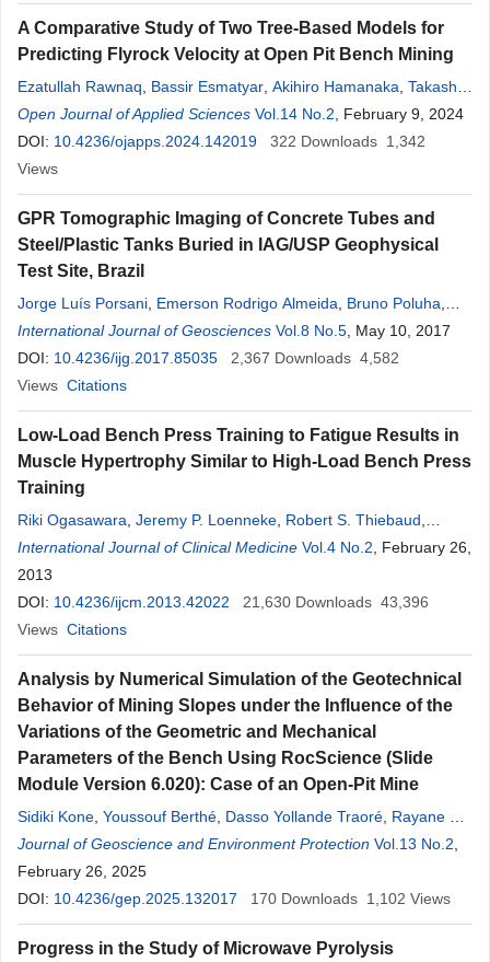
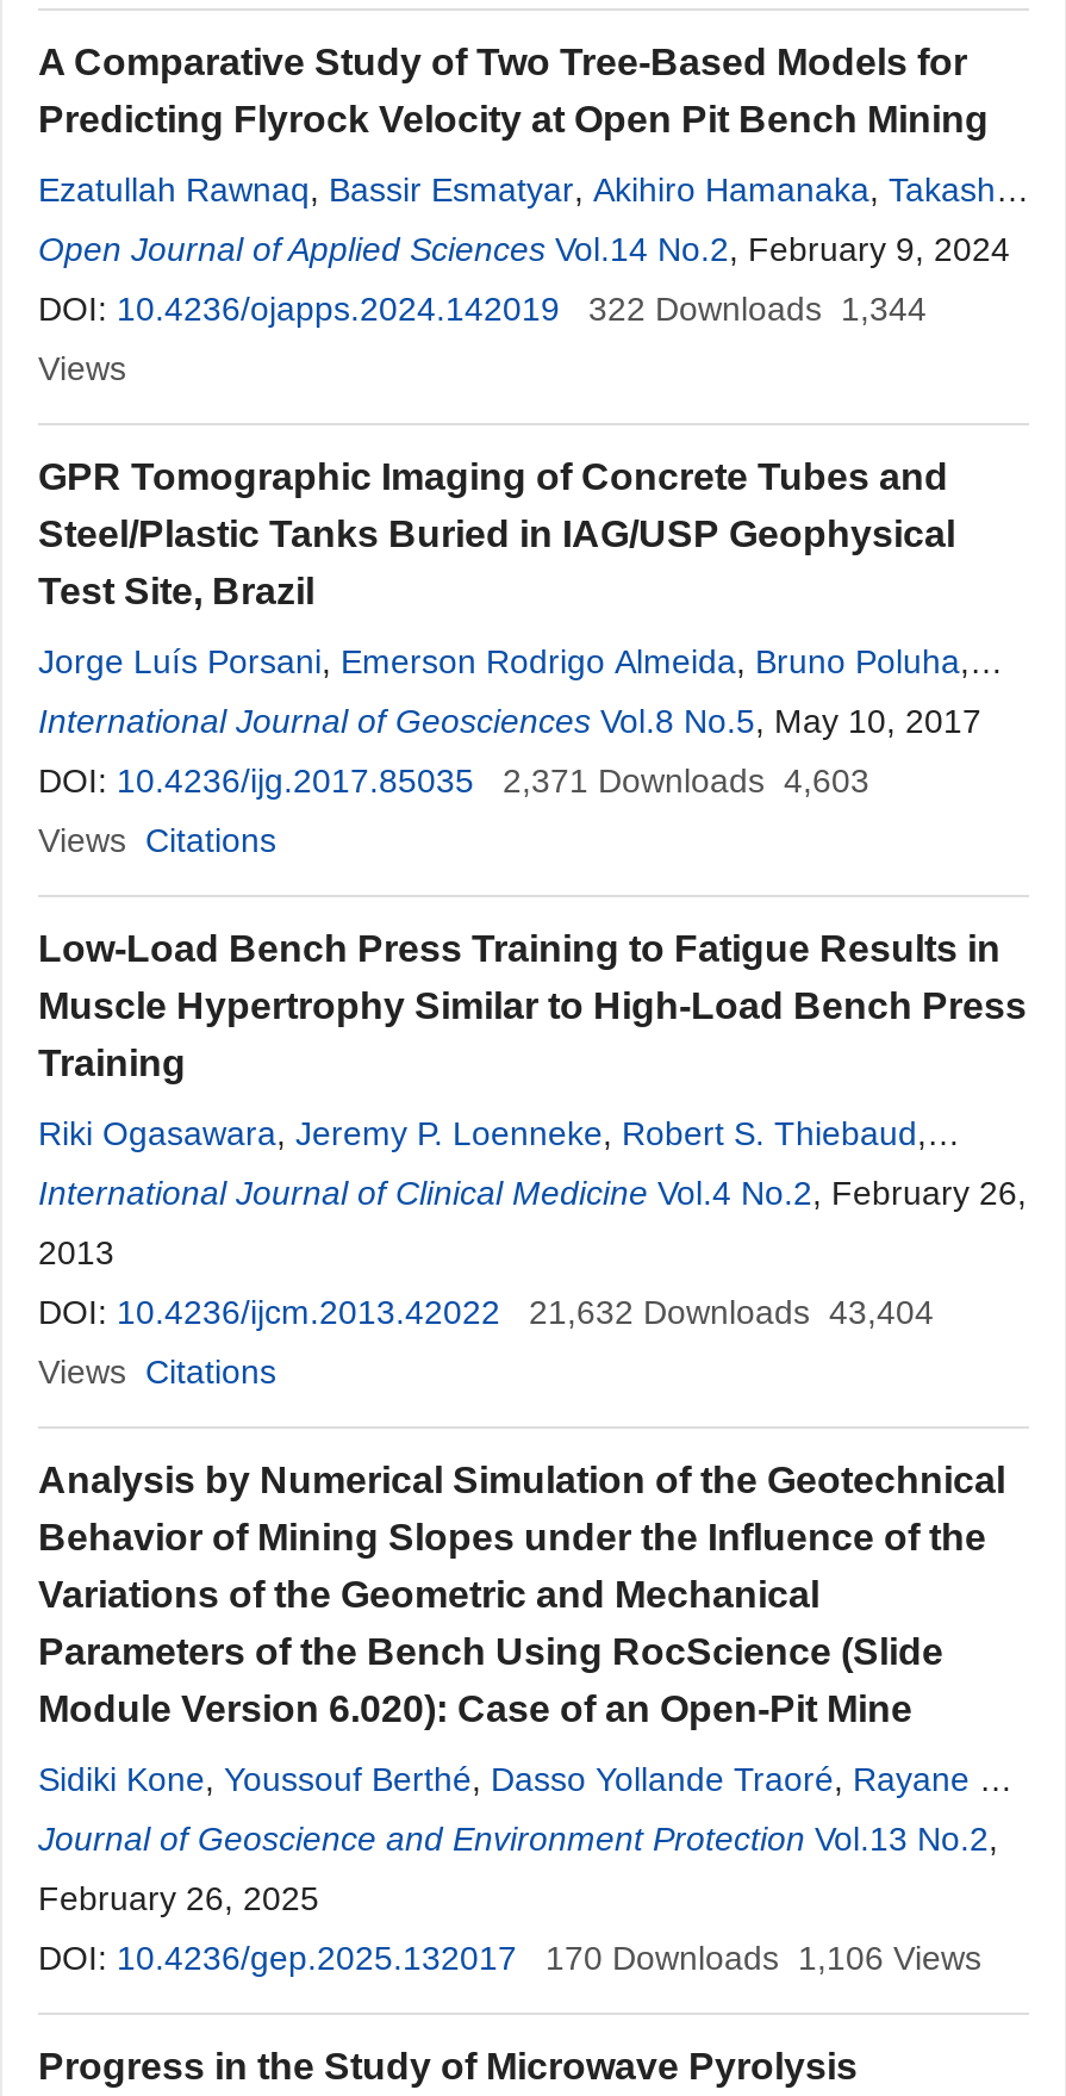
[17,132,425,150] DOI: 10.4236/ojapps.2024.142019 322 Downloads 1,342 -> [38,290,927,328] DOI: 10.4236/ojapps.2024.142019 322 Downloads 1,344
[17,349,399,367] DOI: 10.4236/ijg.2017.85035 2,367 Downloads 4,582 -> [38,761,869,800] DOI: 10.4236/ijg.2017.85035 2,371 Downloads 4,603
[17,593,429,611] DOI: 10.4236/ijcm.2013.42022 21,630 Downloads 43,396 -> [38,1293,934,1331] DOI: 10.4236/ijcm.2013.42022 21,632 Downloads 43,404
[250,890,451,907] 170 Downloads 1,102 Views -> [546,1939,981,1977] 170 Downloads 1,106 Views

